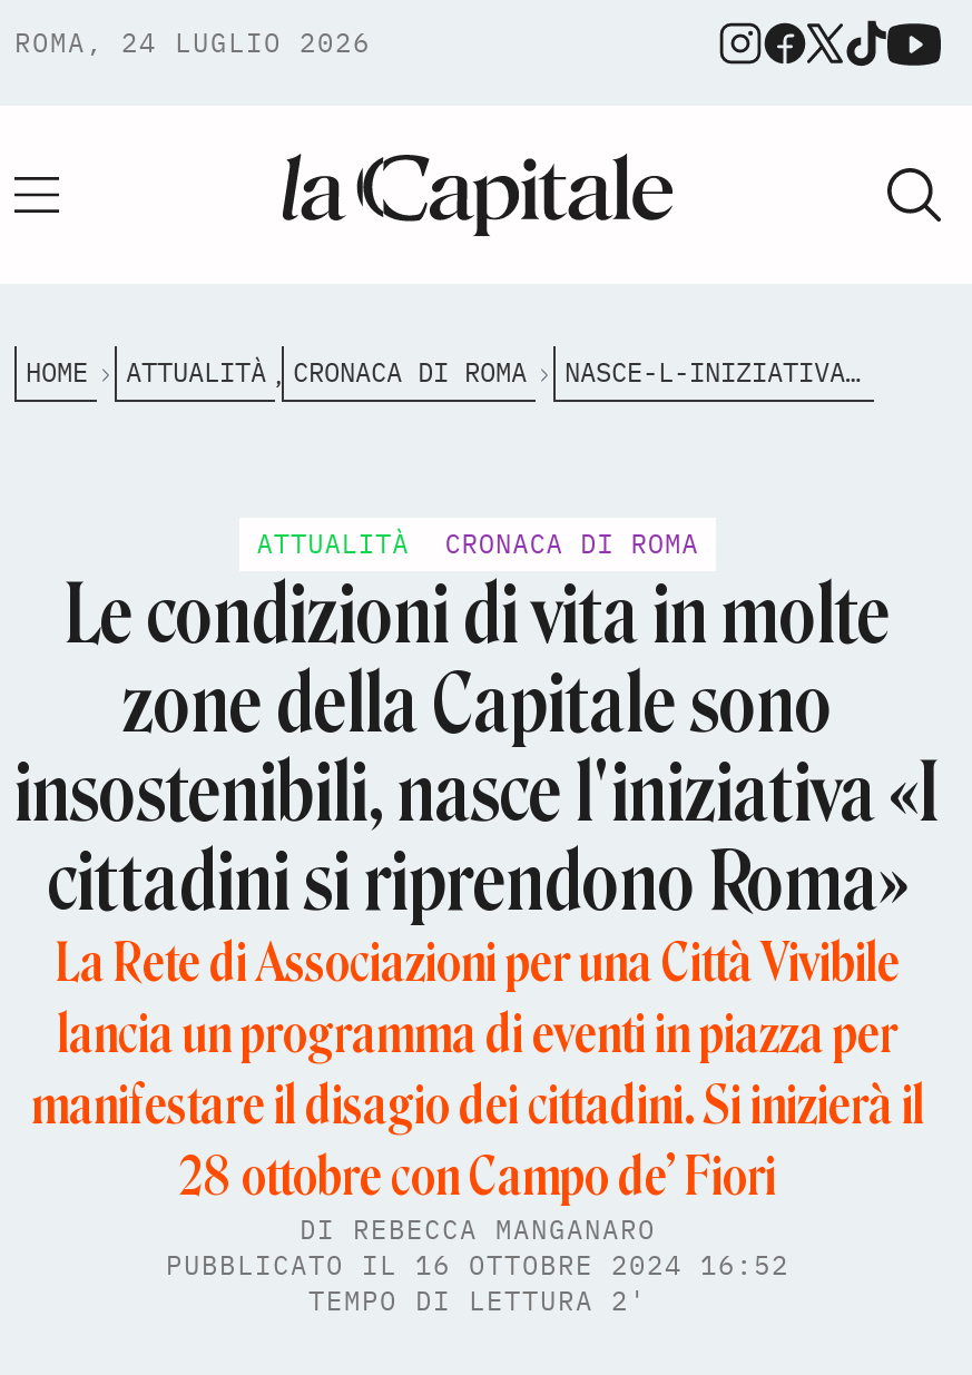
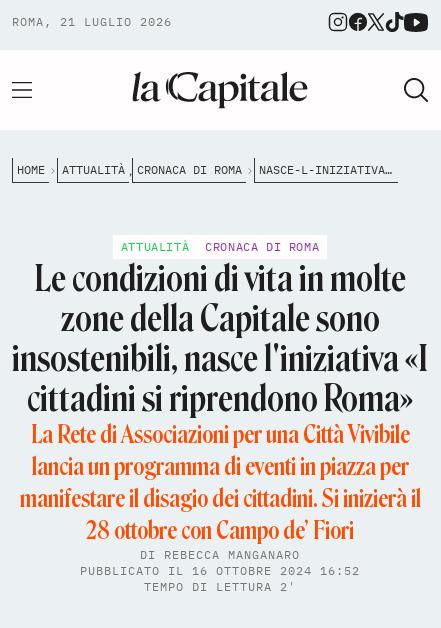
[14,26,371,59] ROMA, 24 LUGLIO 2026 -> [12,14,172,29] ROMA, 21 LUGLIO 2026

